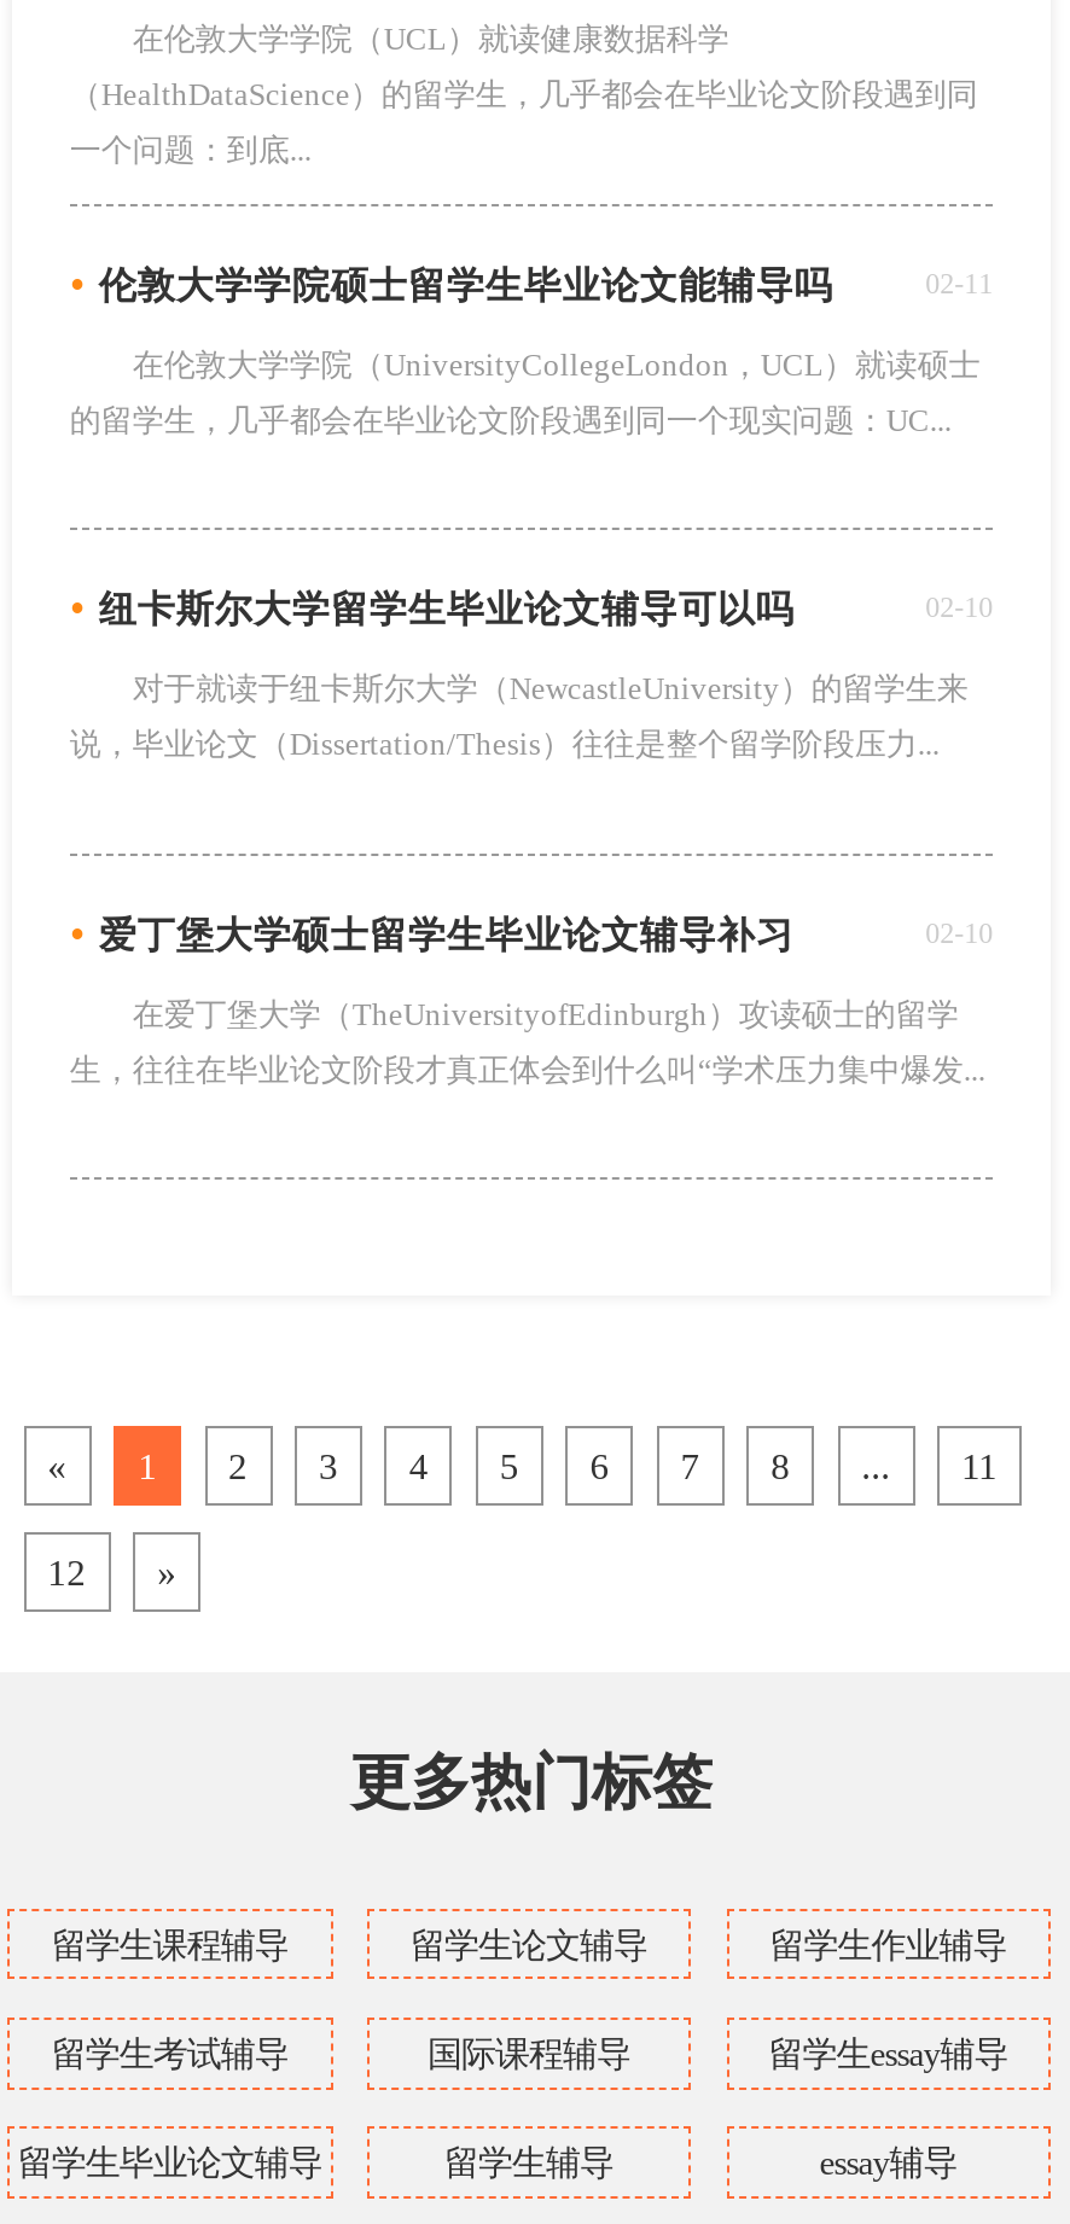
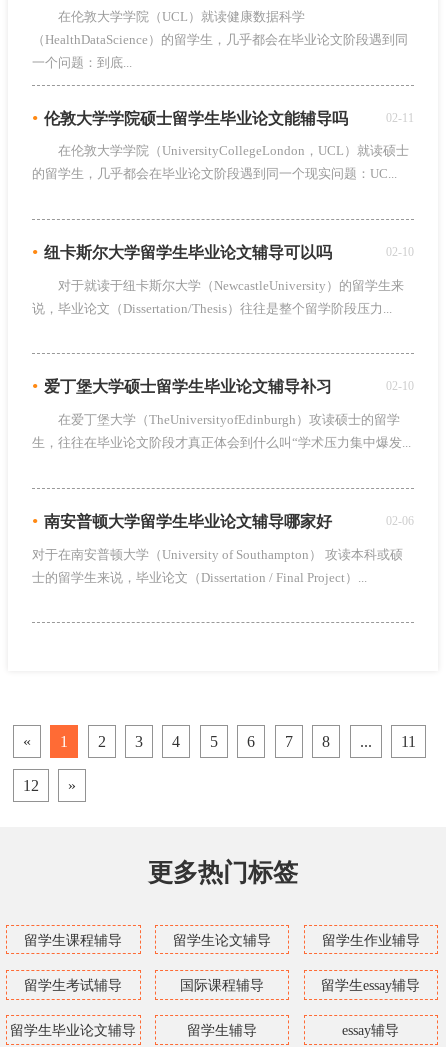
none -> [32,511,414,584] • 南安普顿大学留学生毕业论文辅导哪家好 | 02-06 | 对于在南安普顿大学（University of Southampton） 攻读本科或硕 | 士的留学生来说，毕业论文（Dissertation / Final Project）...

